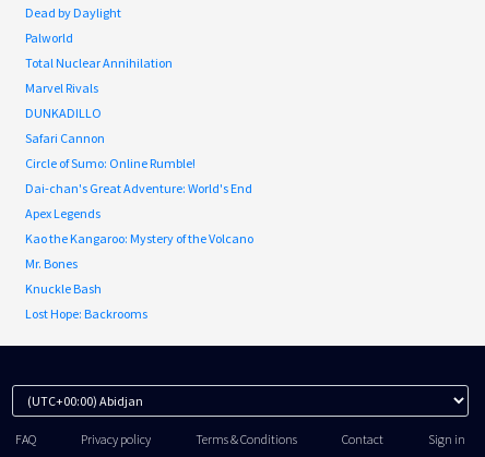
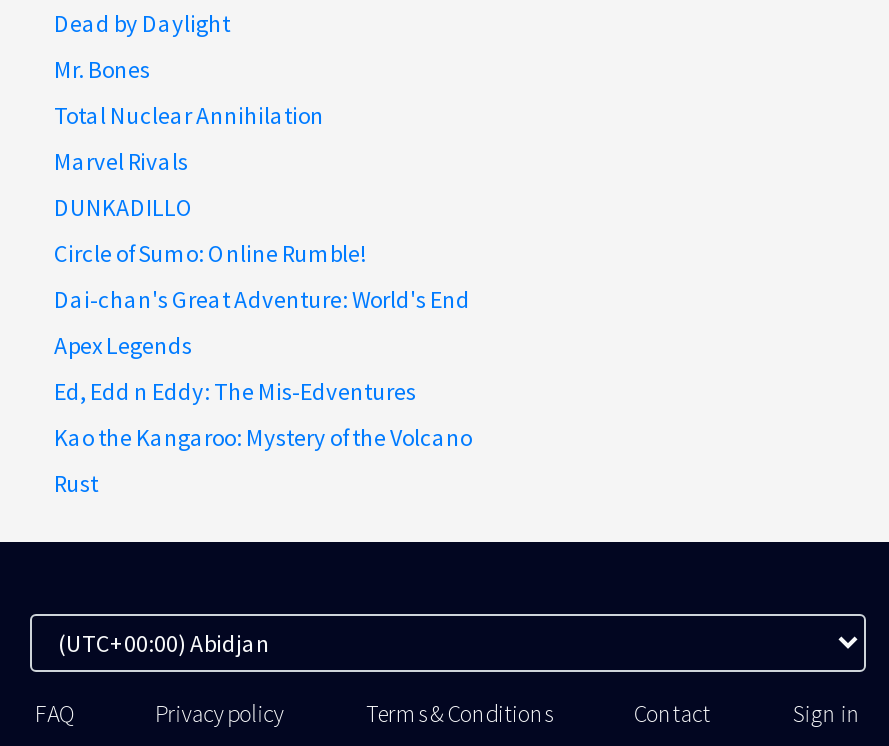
[25,29,73,46] Palworld -> [54,54,150,84] Mr. Bones
[25,130,105,146] Safari Cannon -> none
none -> [54,376,416,406] Ed, Edd n Eddy: The Mis-Edventures
[25,255,147,322] Mr. Bones | Knuckle Bash | Lost Hope: Backrooms -> [54,468,98,498] Rust

